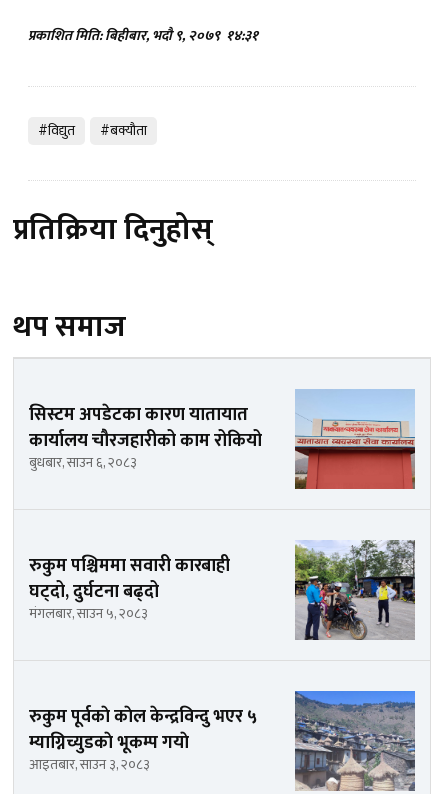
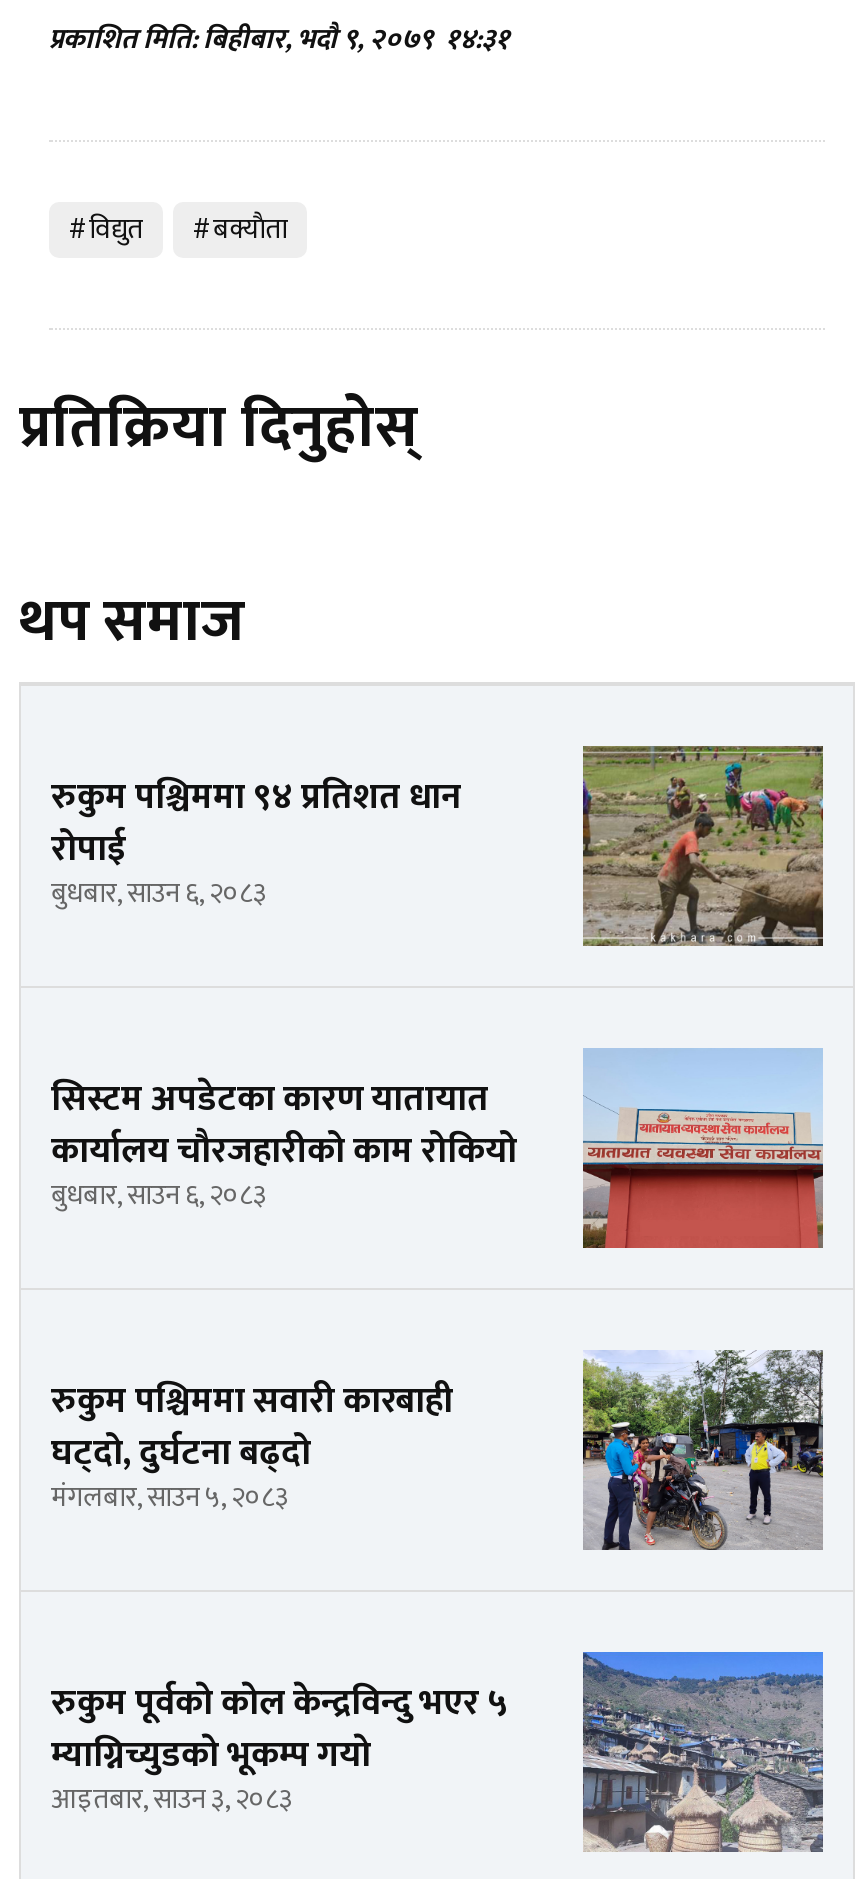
none -> [51,767,461,915] रुकुम पश्चिममा ९४ प्रतिशत धान | रोपाई | बुधबार, साउन ६, २०८३
none -> [581,744,825,948] [image]

